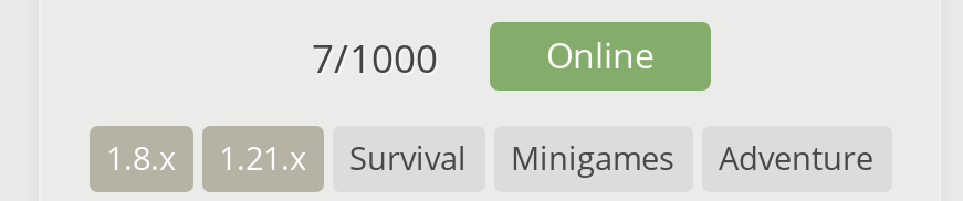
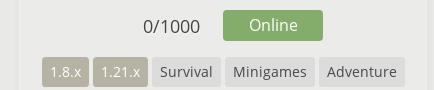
[312,30,438,83] 7/1000 -> [142,13,199,37] 0/1000

